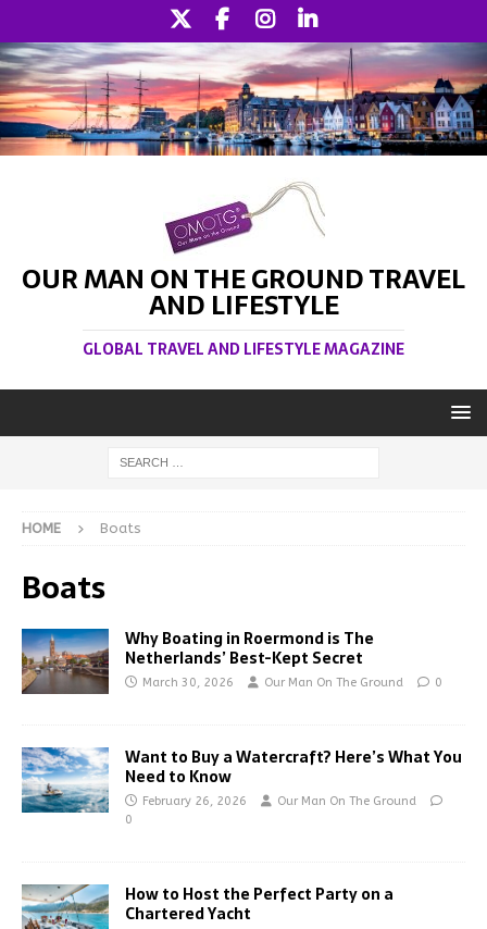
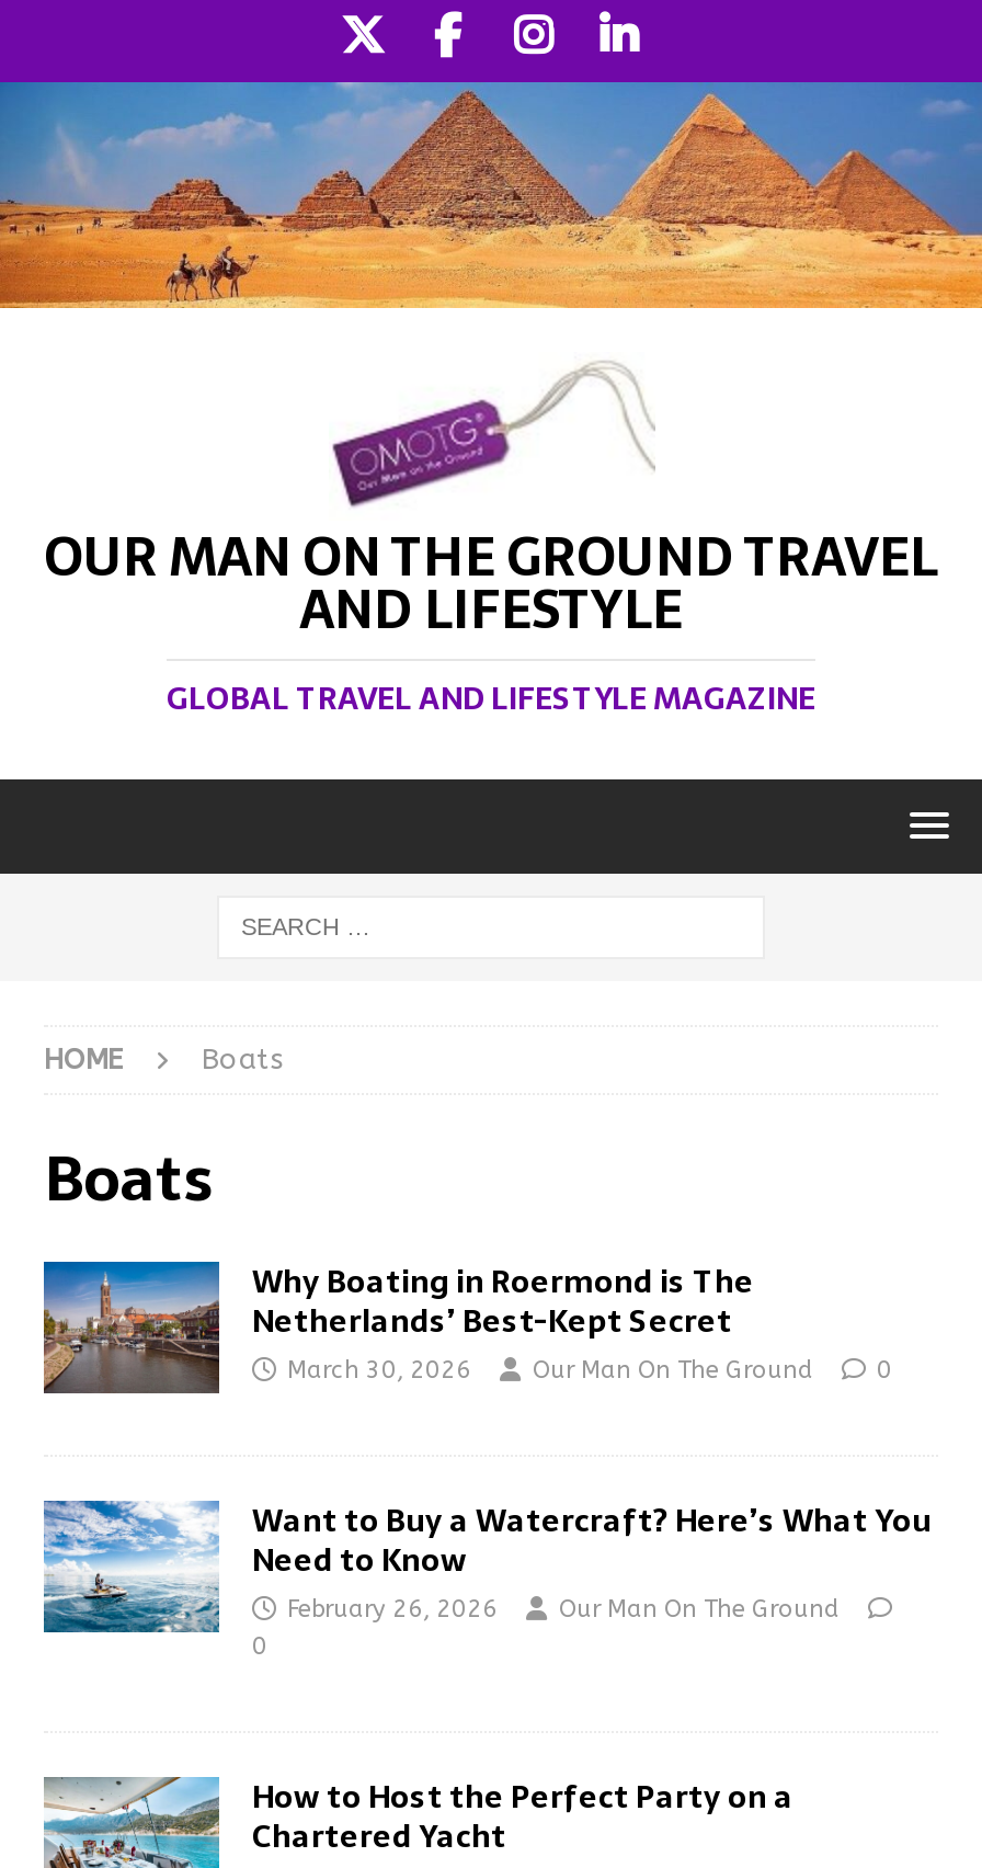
[3,41,484,157] [image] -> [7,80,975,310] [image]

